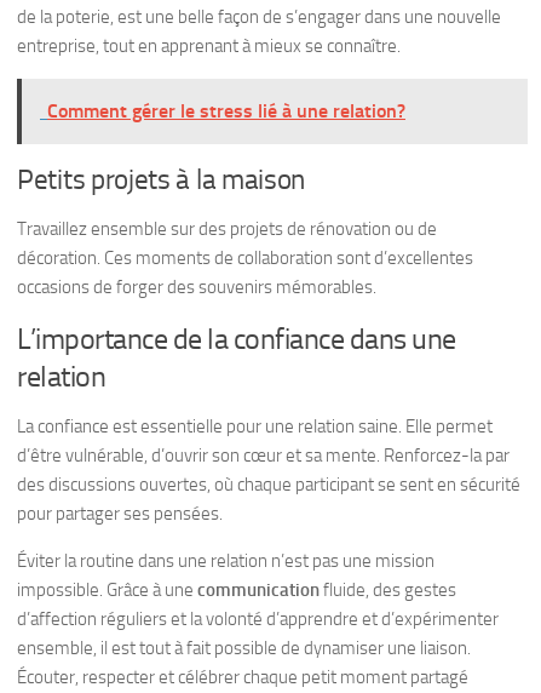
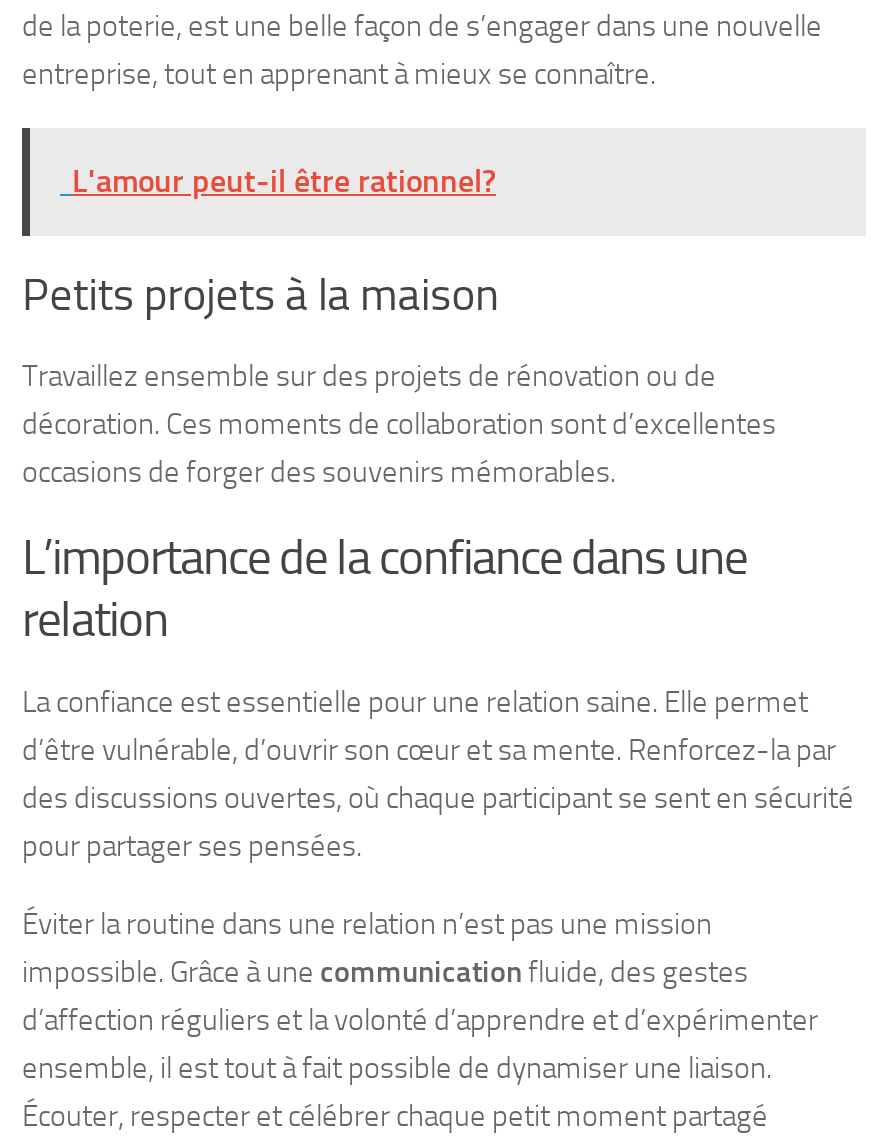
[47,99,405,122] Comment gérer le stress lié à une relation? -> [72,163,496,201] L'amour peut-il être rationnel?

